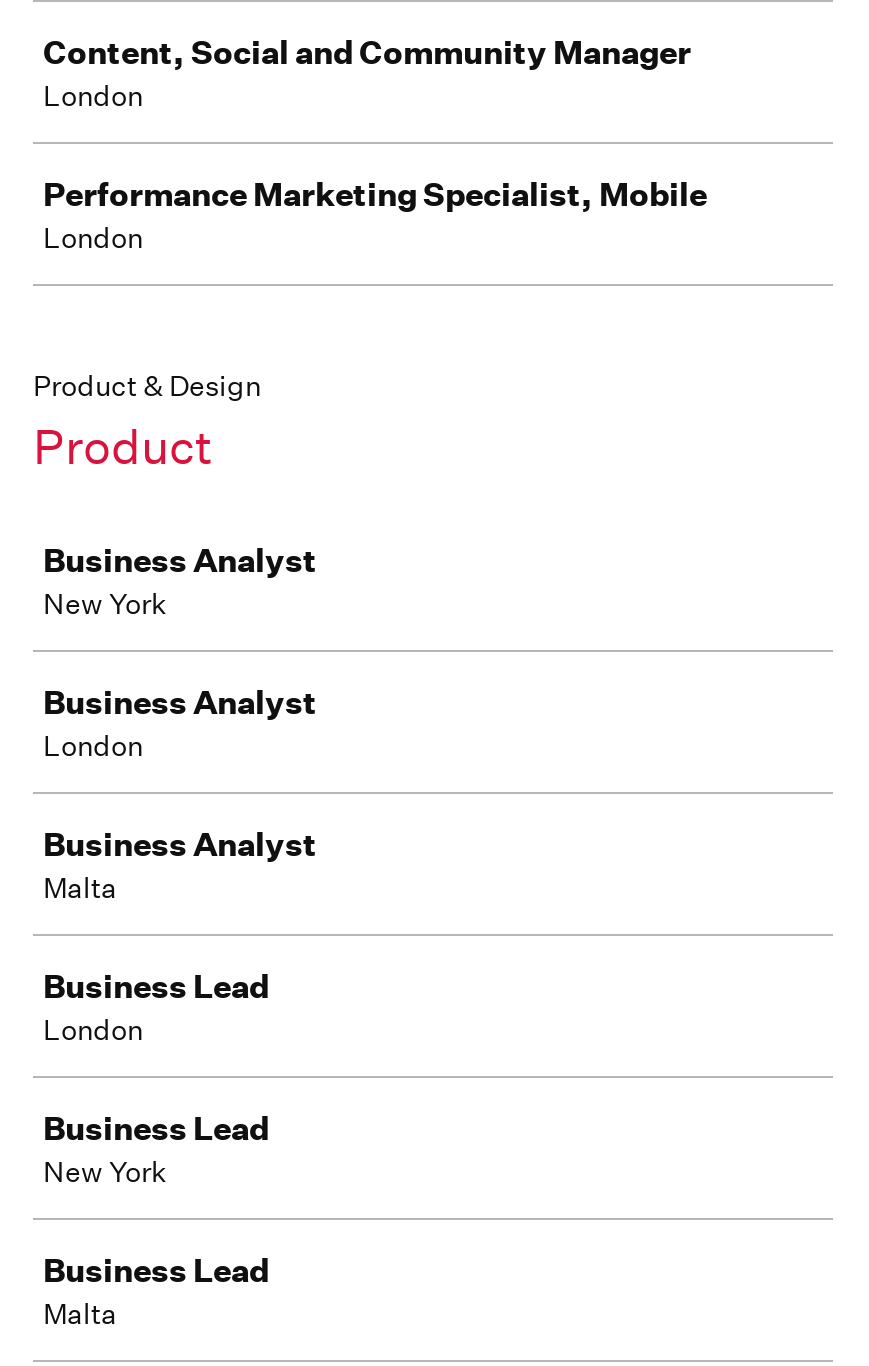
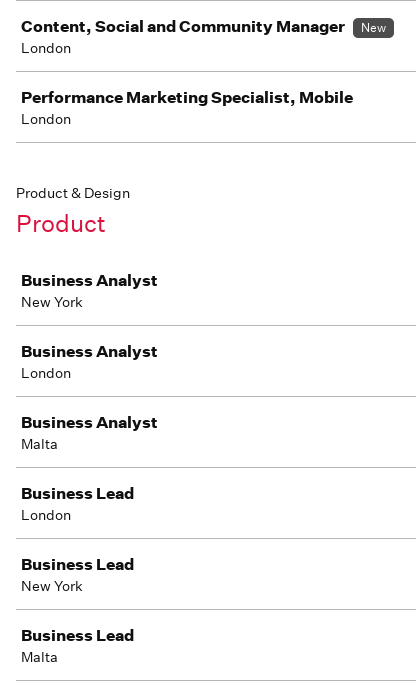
none -> [361,19,386,36] New

